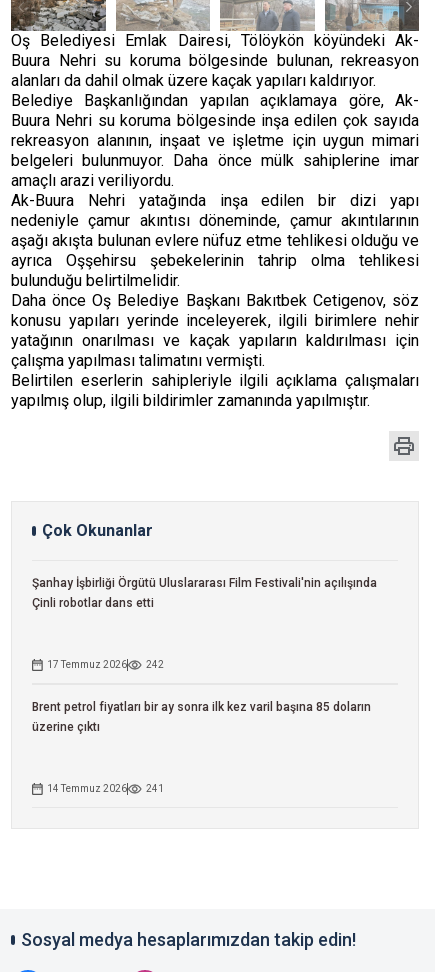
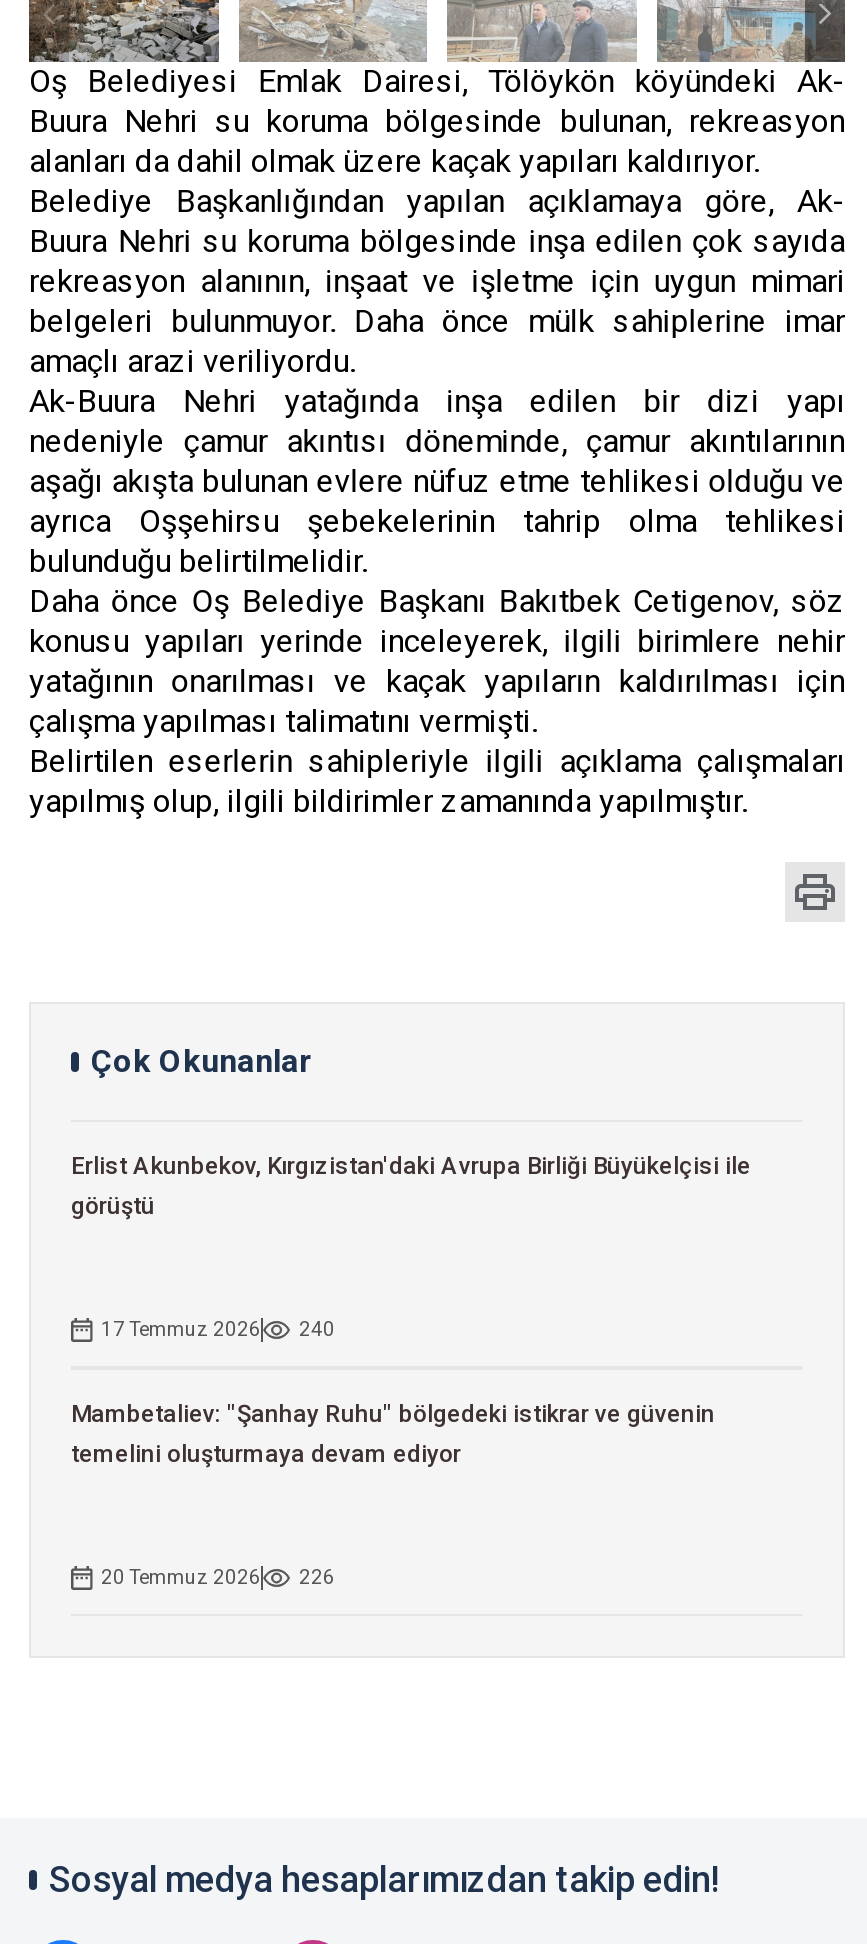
[32,576,377,610] Şanhay İşbirliği Örgütü Uluslararası Film Festivali'nin açılışında | Çinli robotlar dans etti -> [71,1152,751,1220] Erlist Akunbekov, Kırgızistan'daki Avrupa Birliği Büyükelçisi ile | görüştü
[47,659,164,670] 17 Temmuz 2026 242 -> [101,1318,335,1340] 17 Temmuz 2026 240
[32,700,371,734] Brent petrol fiyatları bir ay sonra ilk kez varil başına 85 doların | üzerine çıktı -> [71,1400,715,1468] Mambetaliev: "Şanhay Ruhu" bölgedeki istikrar ve güvenin | temelini oluşturmaya devam ediyor
[47,783,164,794] 14 Temmuz 2026 | 241 -> [101,1566,335,1588] 20 Temmuz 2026 | 226

